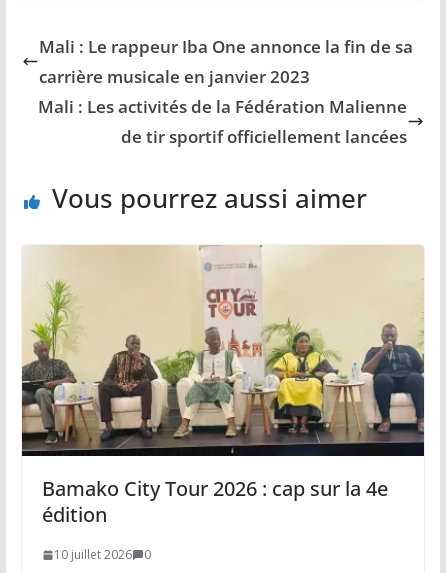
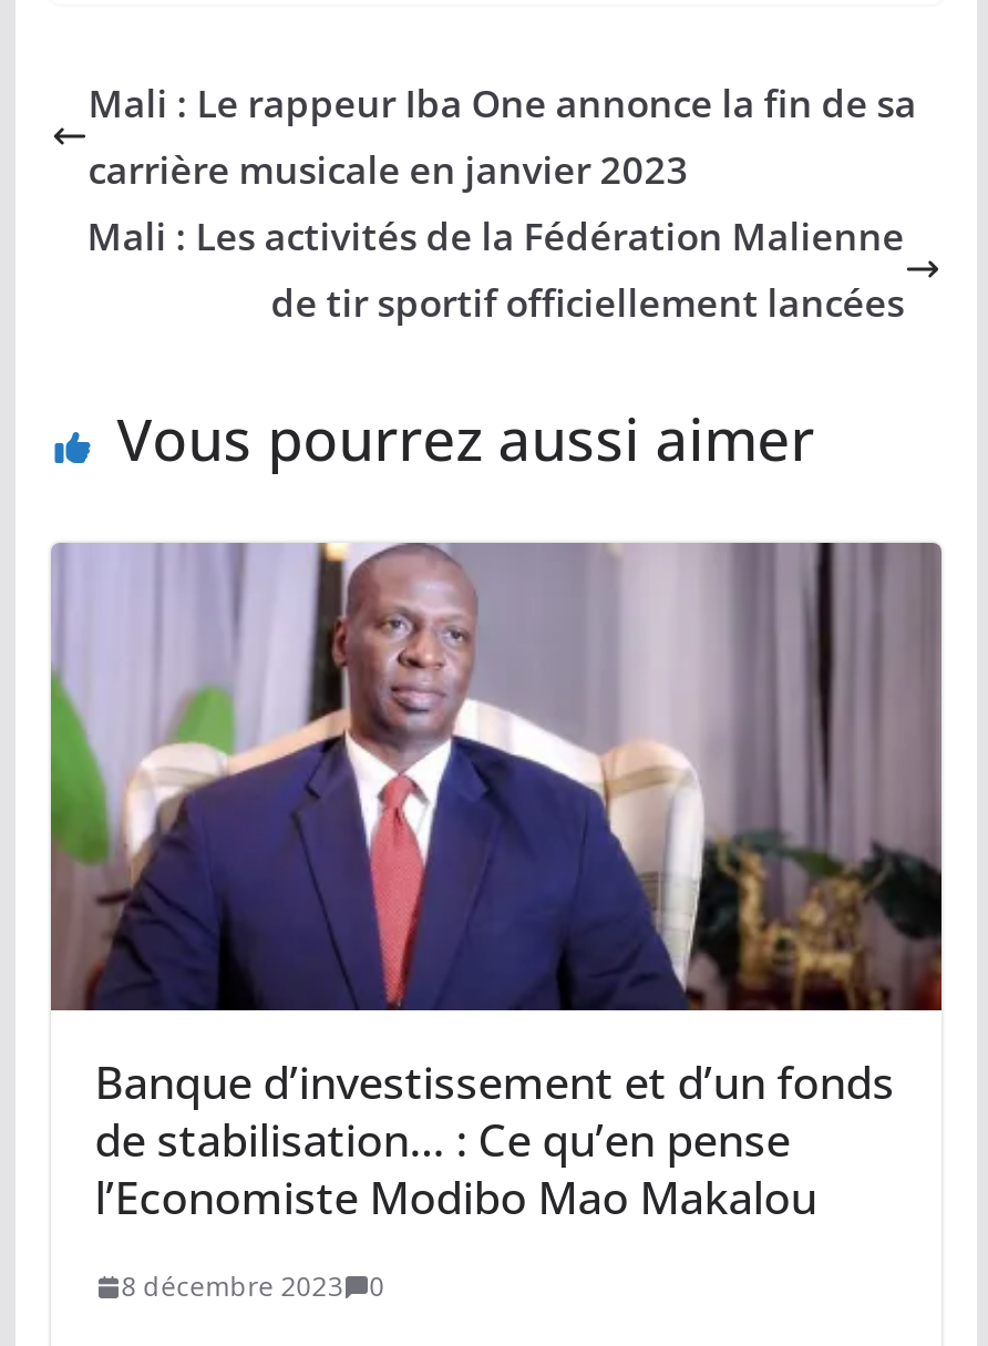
[22,245,424,528] [image] | Bamako City Tour 2026 : cap sur la 4e | édition -> [49,541,941,1228] [image] | Banque d’investissement et d’un fonds | de stabilisation… : Ce qu’en pense | l’Economiste Modibo Mao Makalou
[54,546,151,563] 10 juillet 2026 0 -> [121,1268,385,1306] 8 décembre 2023 0

